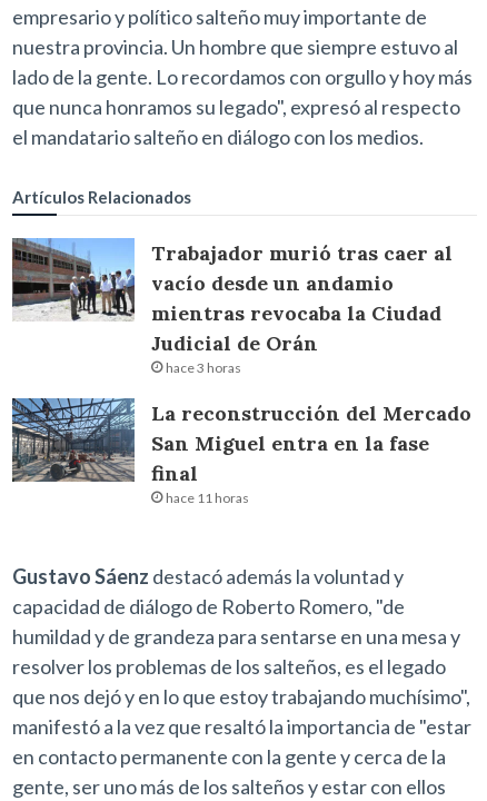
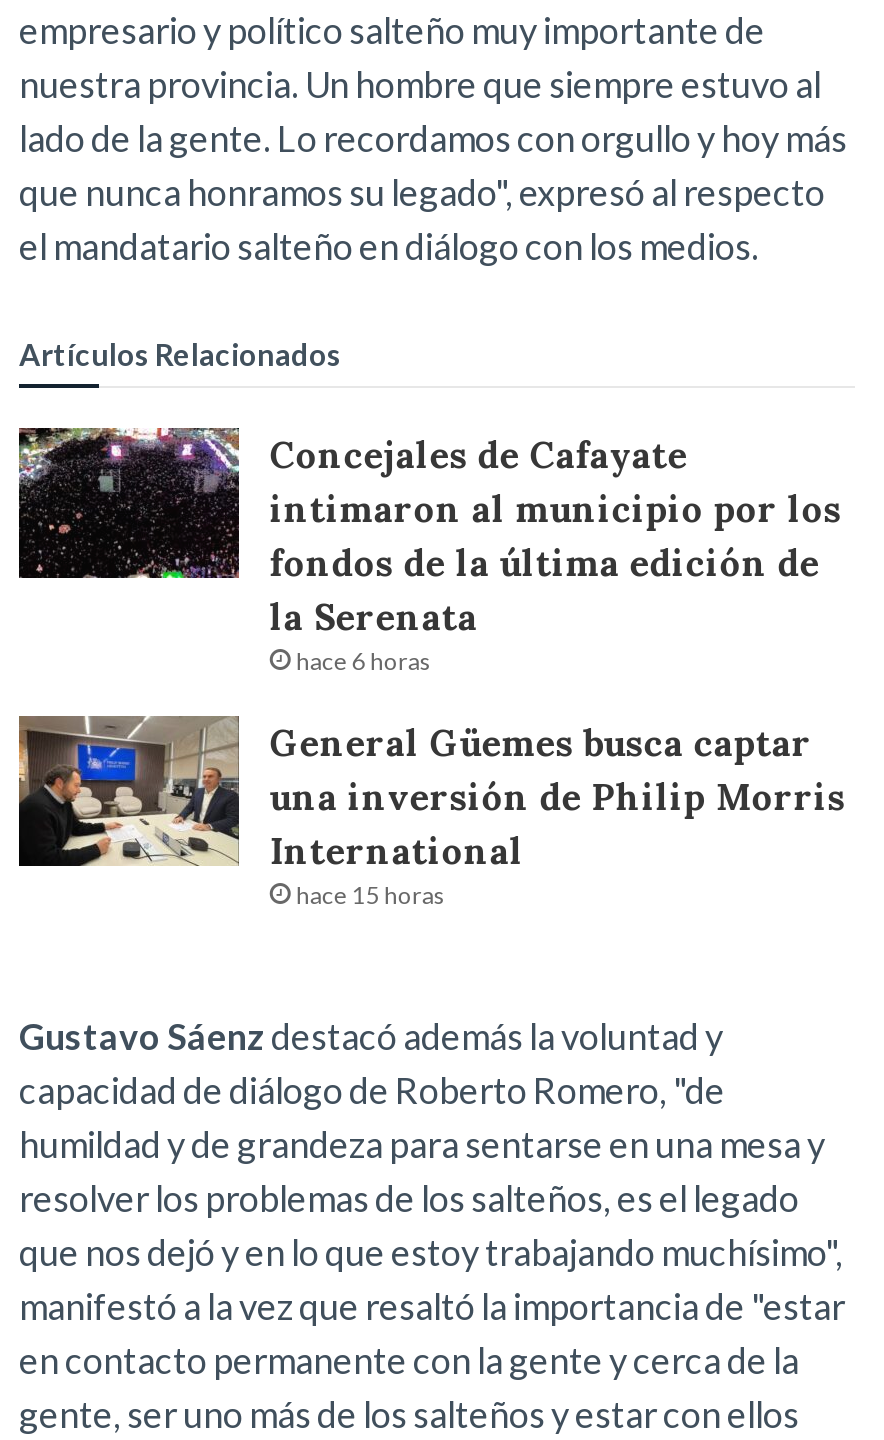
[11,237,453,375] [image] | Trabajador murió tras caer al | vacío desde un andamio | mientras revocaba la Ciudad | Judicial de Orán | hace 3 horas -> [17,426,842,675] [image] | Concejales de Cafayate | intimaron al municipio por los | fondos de la última edición de | la Serenata | hace 6 horas
[11,397,472,506] [image] | La reconstrucción del Mercado | San Miguel entra en la fase | final | hace 11 horas -> [17,714,846,909] [image] | General Güemes busca captar | una inversión de Philip Morris | International | hace 15 horas

